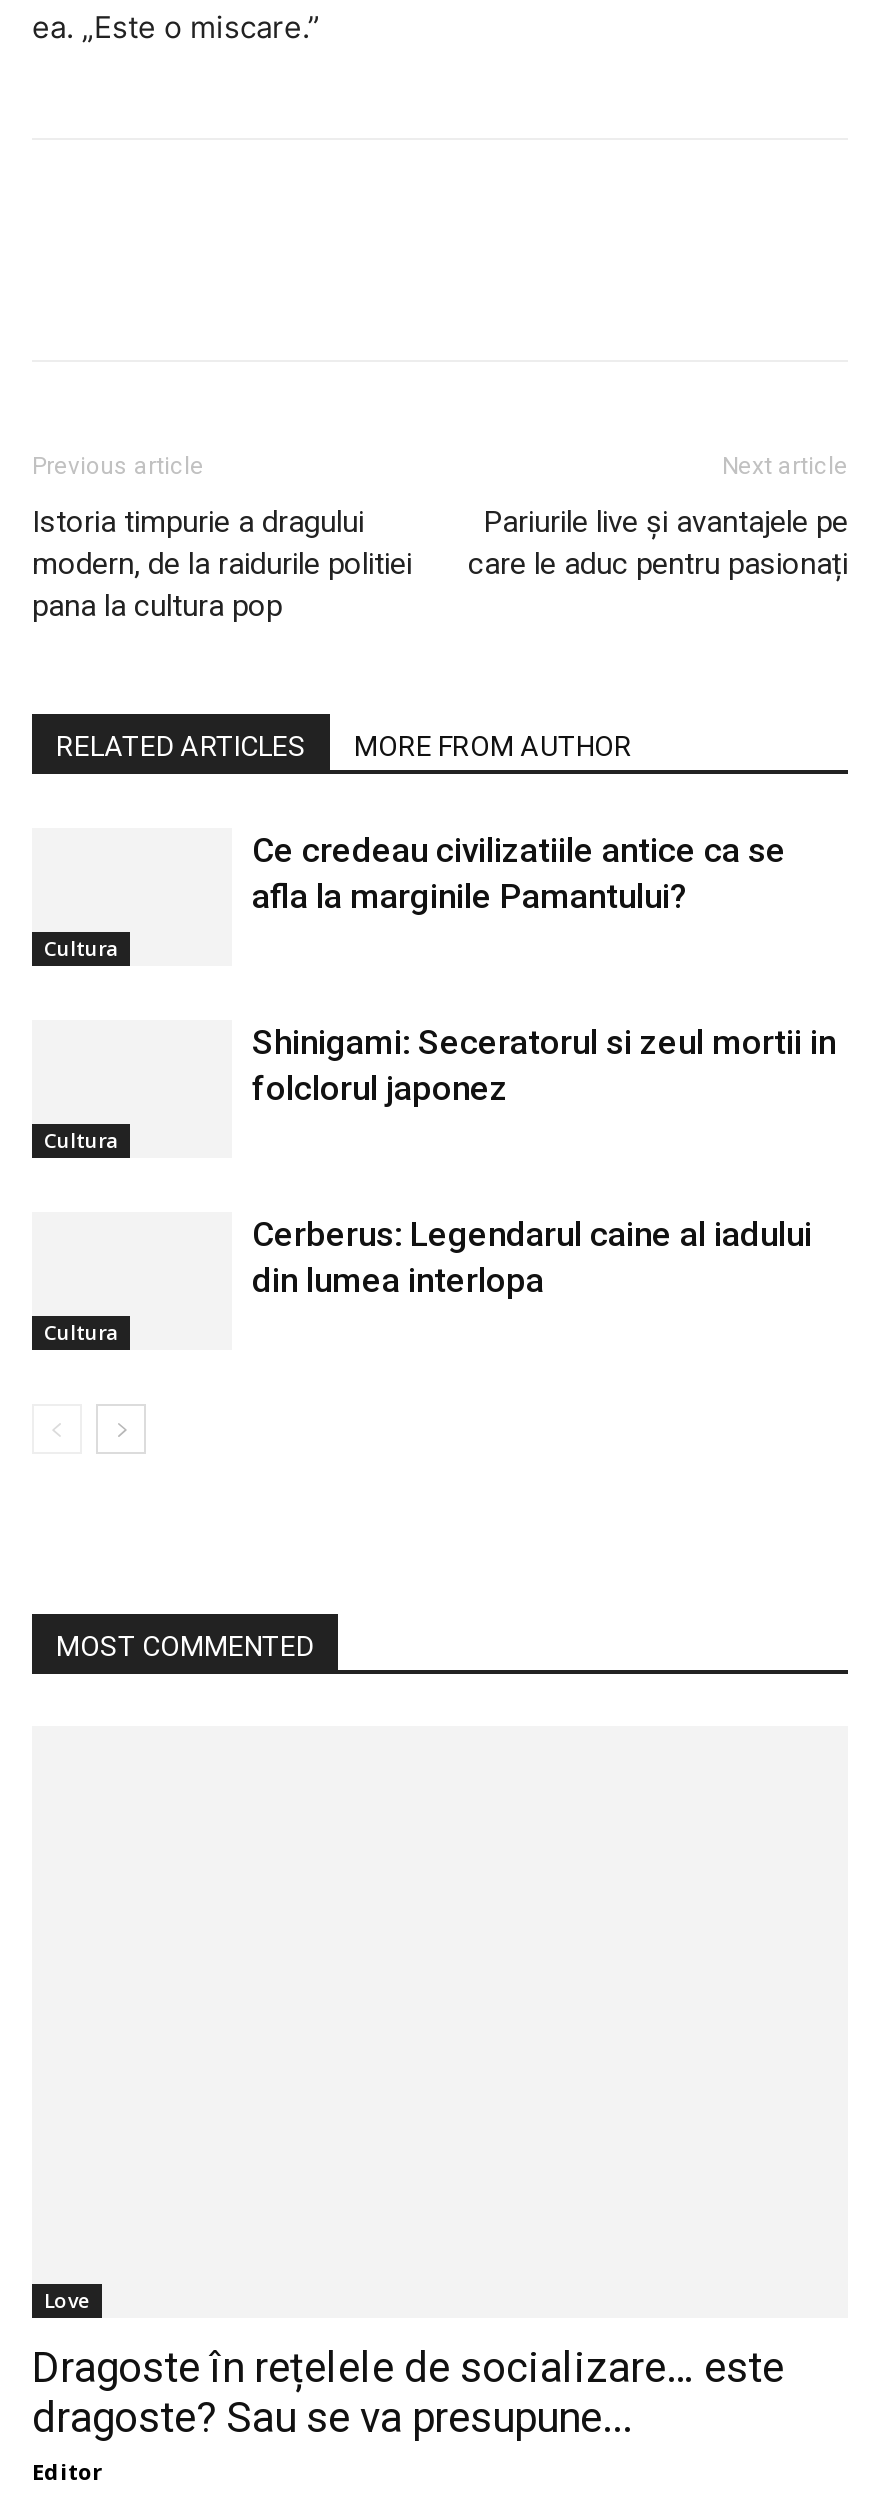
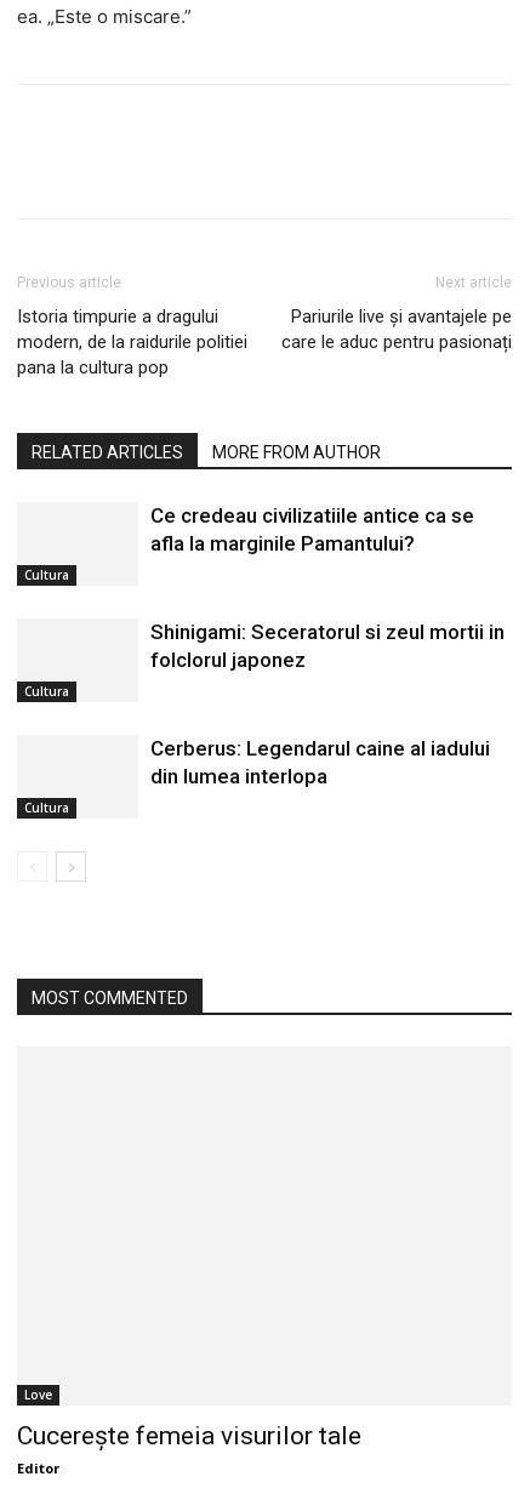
[32,2344,784,2442] Dragoste în rețelele de socializare… este | dragoste? Sau se va presupune... -> [17,1421,361,1450] Cucerește femeia visurilor tale

